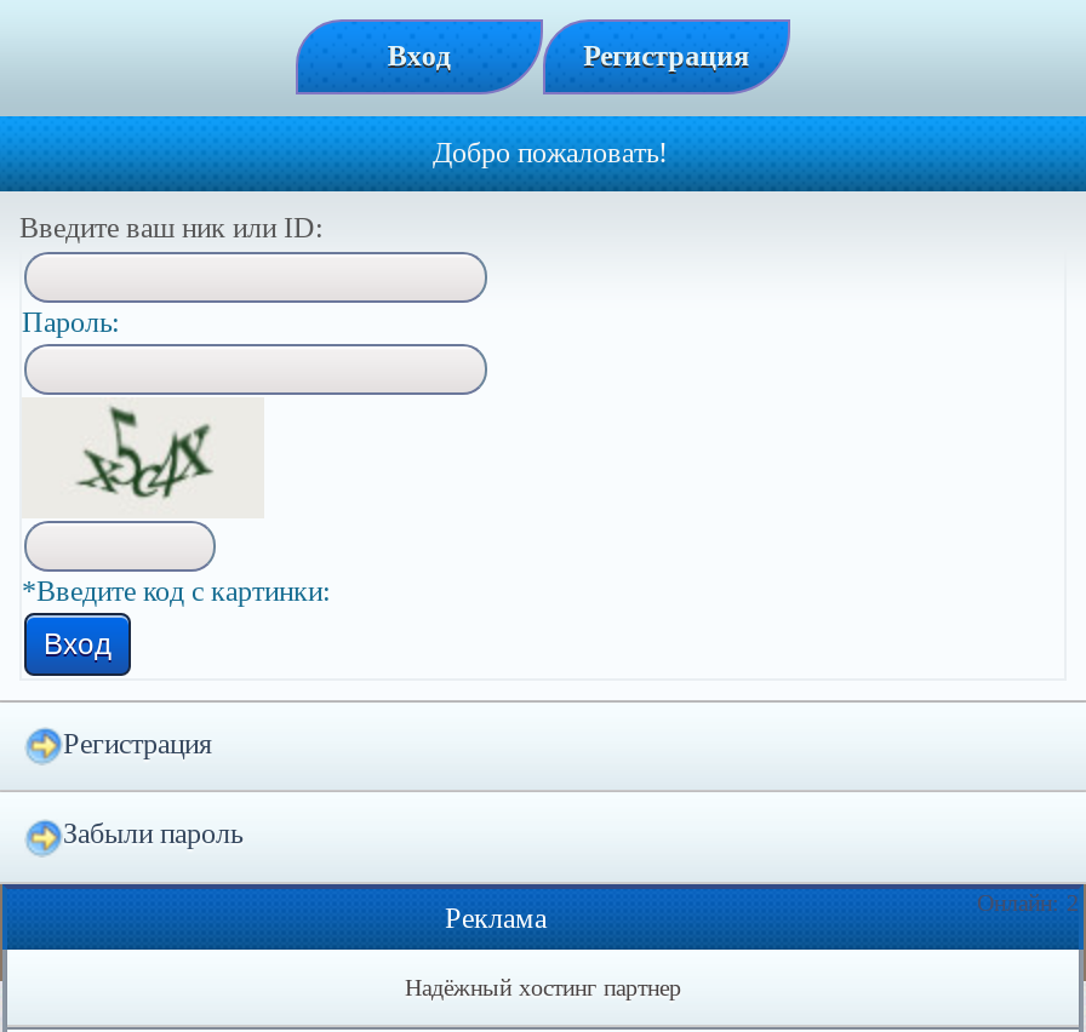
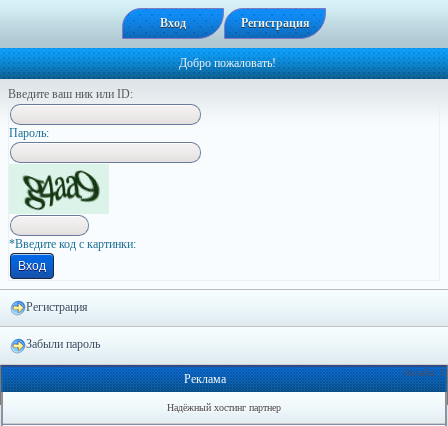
[53,405,242,509] [image] -> [21,169,101,211] [image]

